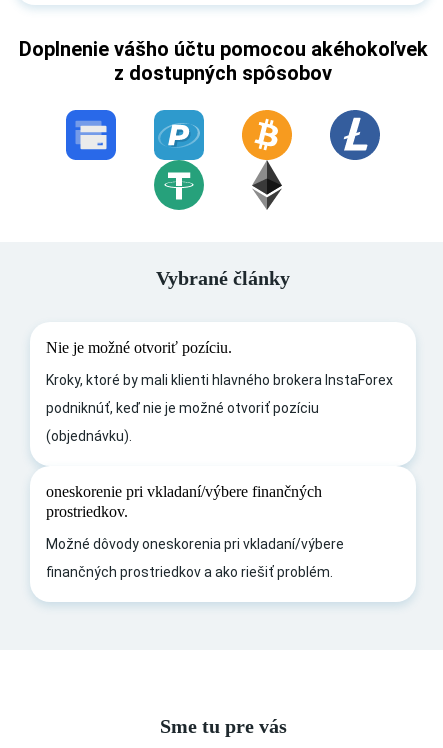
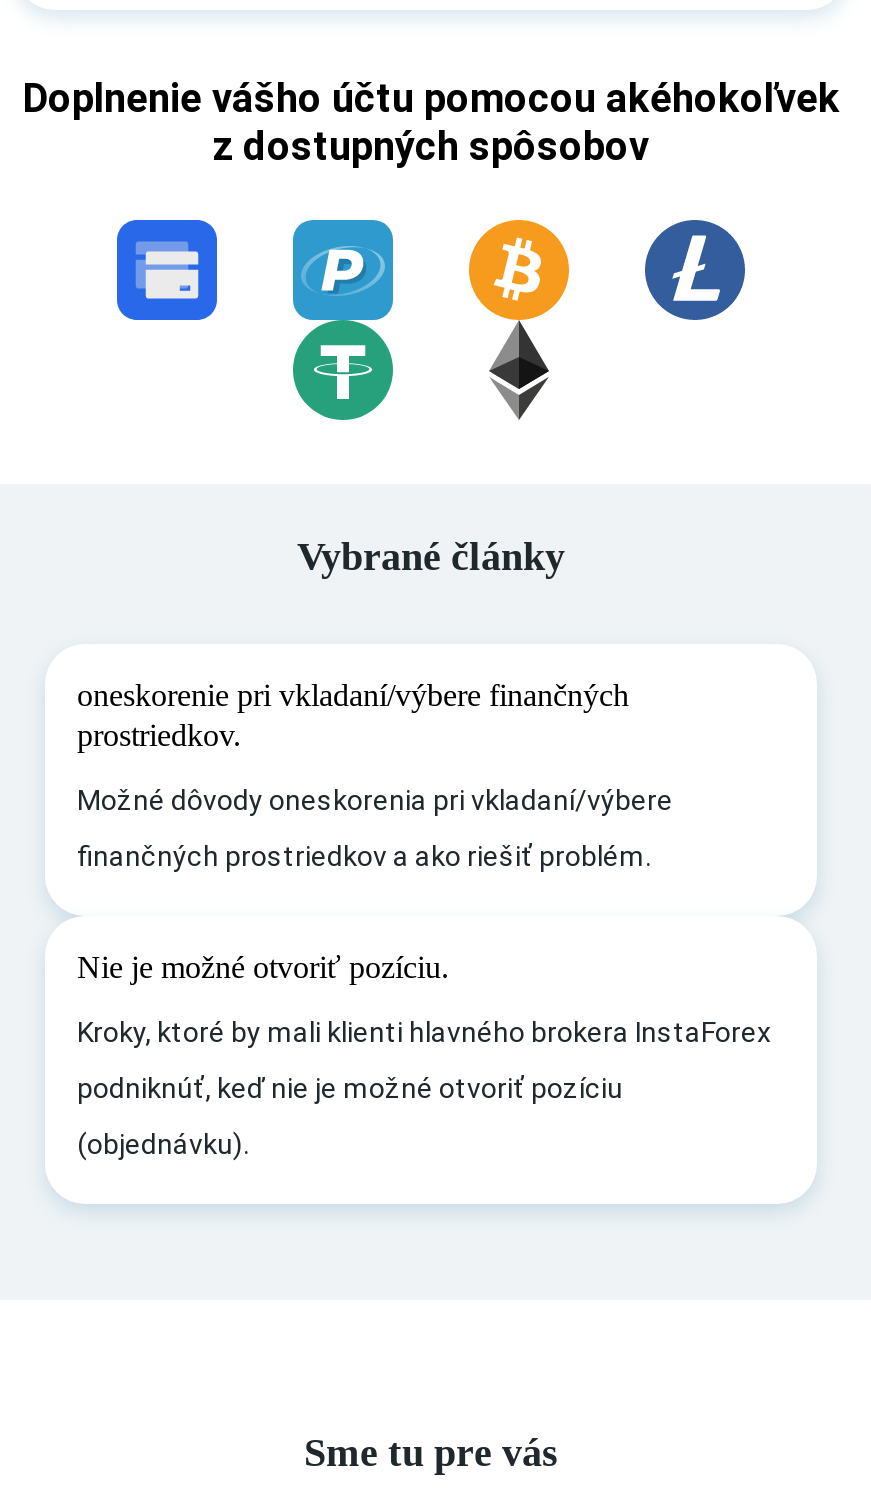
moved [46,339,393,444] -> [77,949,771,1159]: Nie je možné otvoriť pozíciu. | Kroky, ktoré by mali klienti hlavného brokera InstaForex | podniknúť, keď nie je možné otvoriť pozíciu | (objednávku).
moved [46,483,344,580] -> [77,677,673,871]: oneskorenie pri vkladaní/výbere finančných | prostriedkov. | Možné dôvody oneskorenia pri vkladaní/výbere | finančných prostriedkov a ako riešiť problém.

